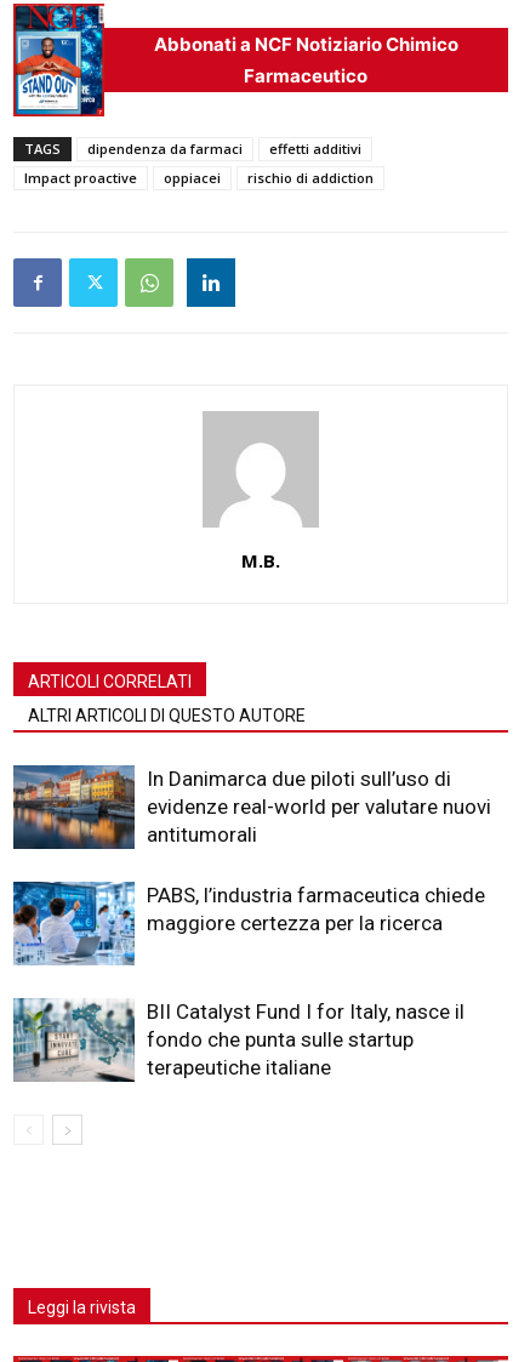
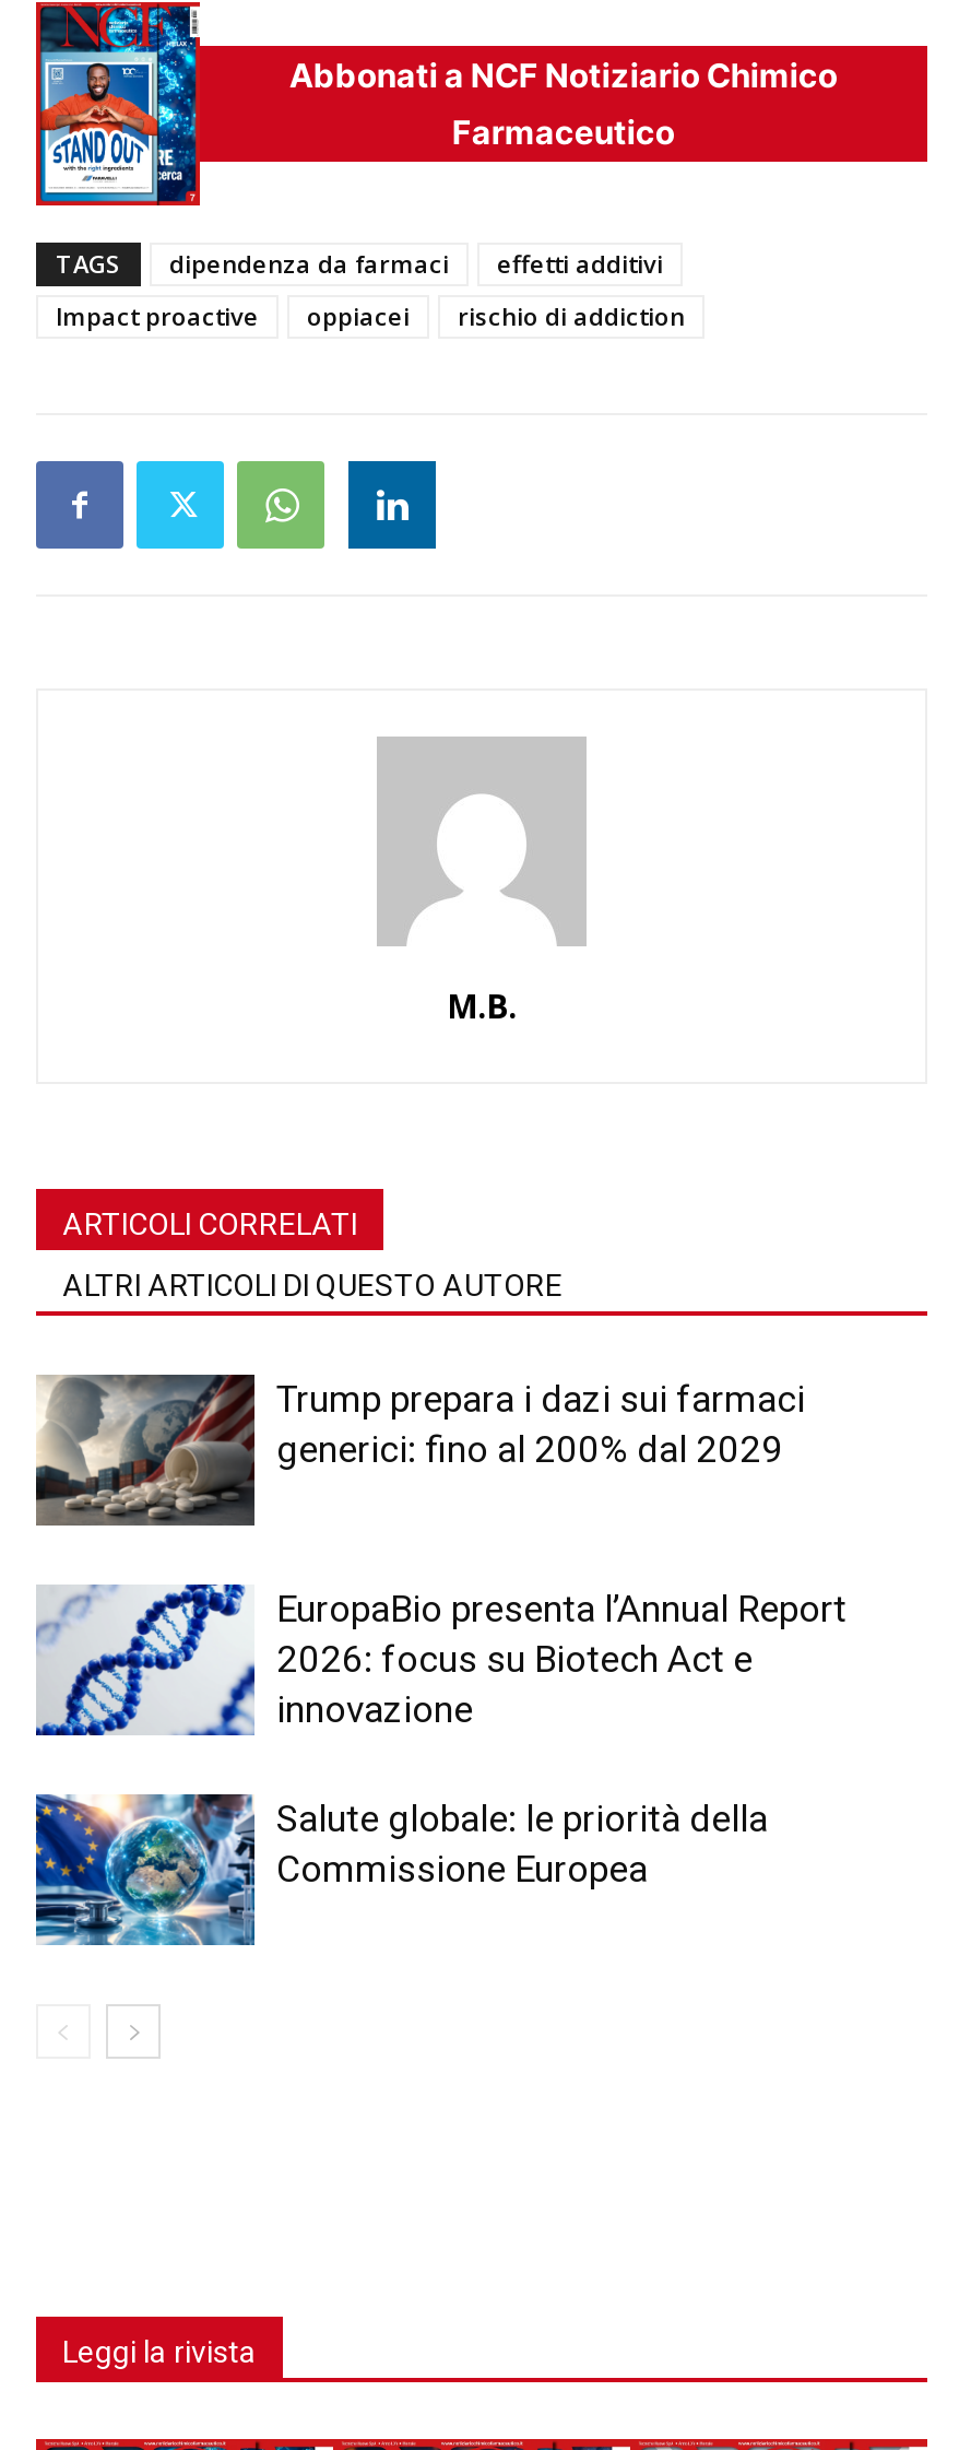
[12,764,491,850] [image] | In Danimarca due piloti sull’uso di | evidenze real-world per valutare nuovi | antitumorali -> [34,1373,805,1528] [image] | Trump prepara i dazi sui farmaci | generici: fino al 200% dal 2029
[12,881,485,964] [image] | PABS, l’industria farmaceutica chiede | maggiore certezza per la ricerca -> [36,1582,846,1738] [image] | EuropaBio presenta l’Annual Report | 2026: focus su Biotech Act e | innovazione
[12,997,464,1083] [image] | BII Catalyst Fund I for Italy, nasce il | fondo che punta sulle startup | terapeutiche italiane -> [34,1792,768,1947] [image] | Salute globale: le priorità della | Commissione Europea

